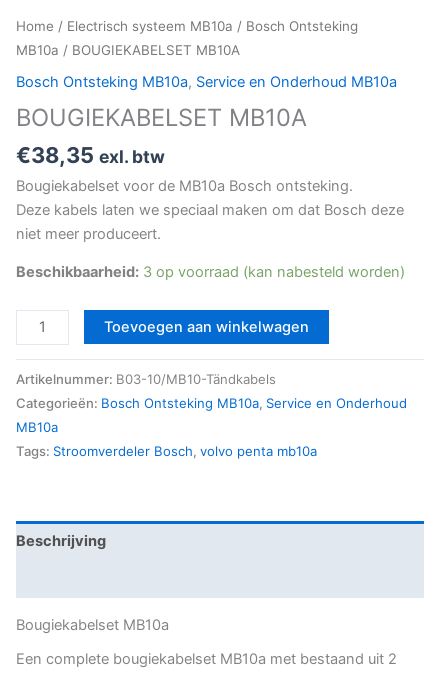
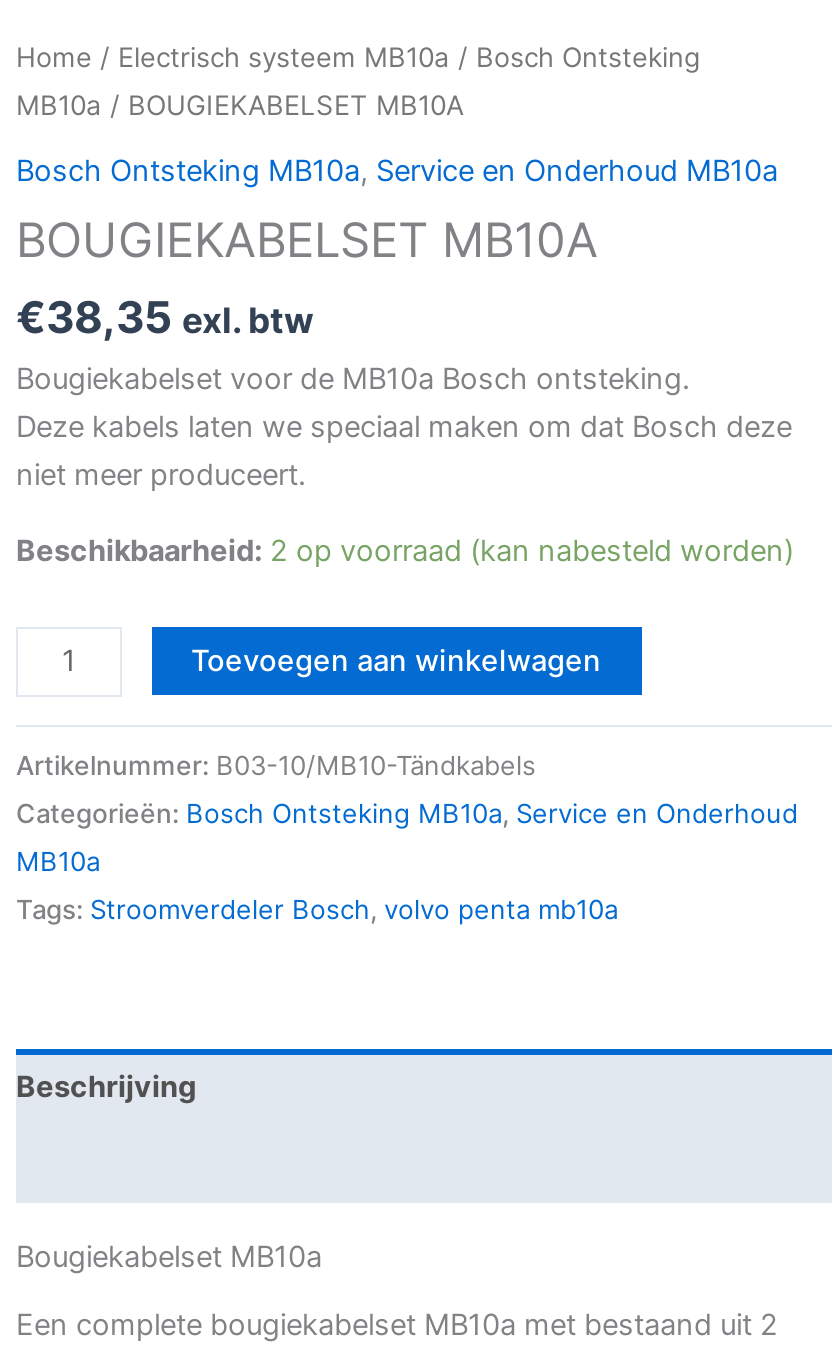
[16,263,405,281] Beschikbaarheid: 3 op voorraad (kan nabesteld worden) -> [16,534,794,570] Beschikbaarheid: 2 op voorraad (kan nabesteld worden)

